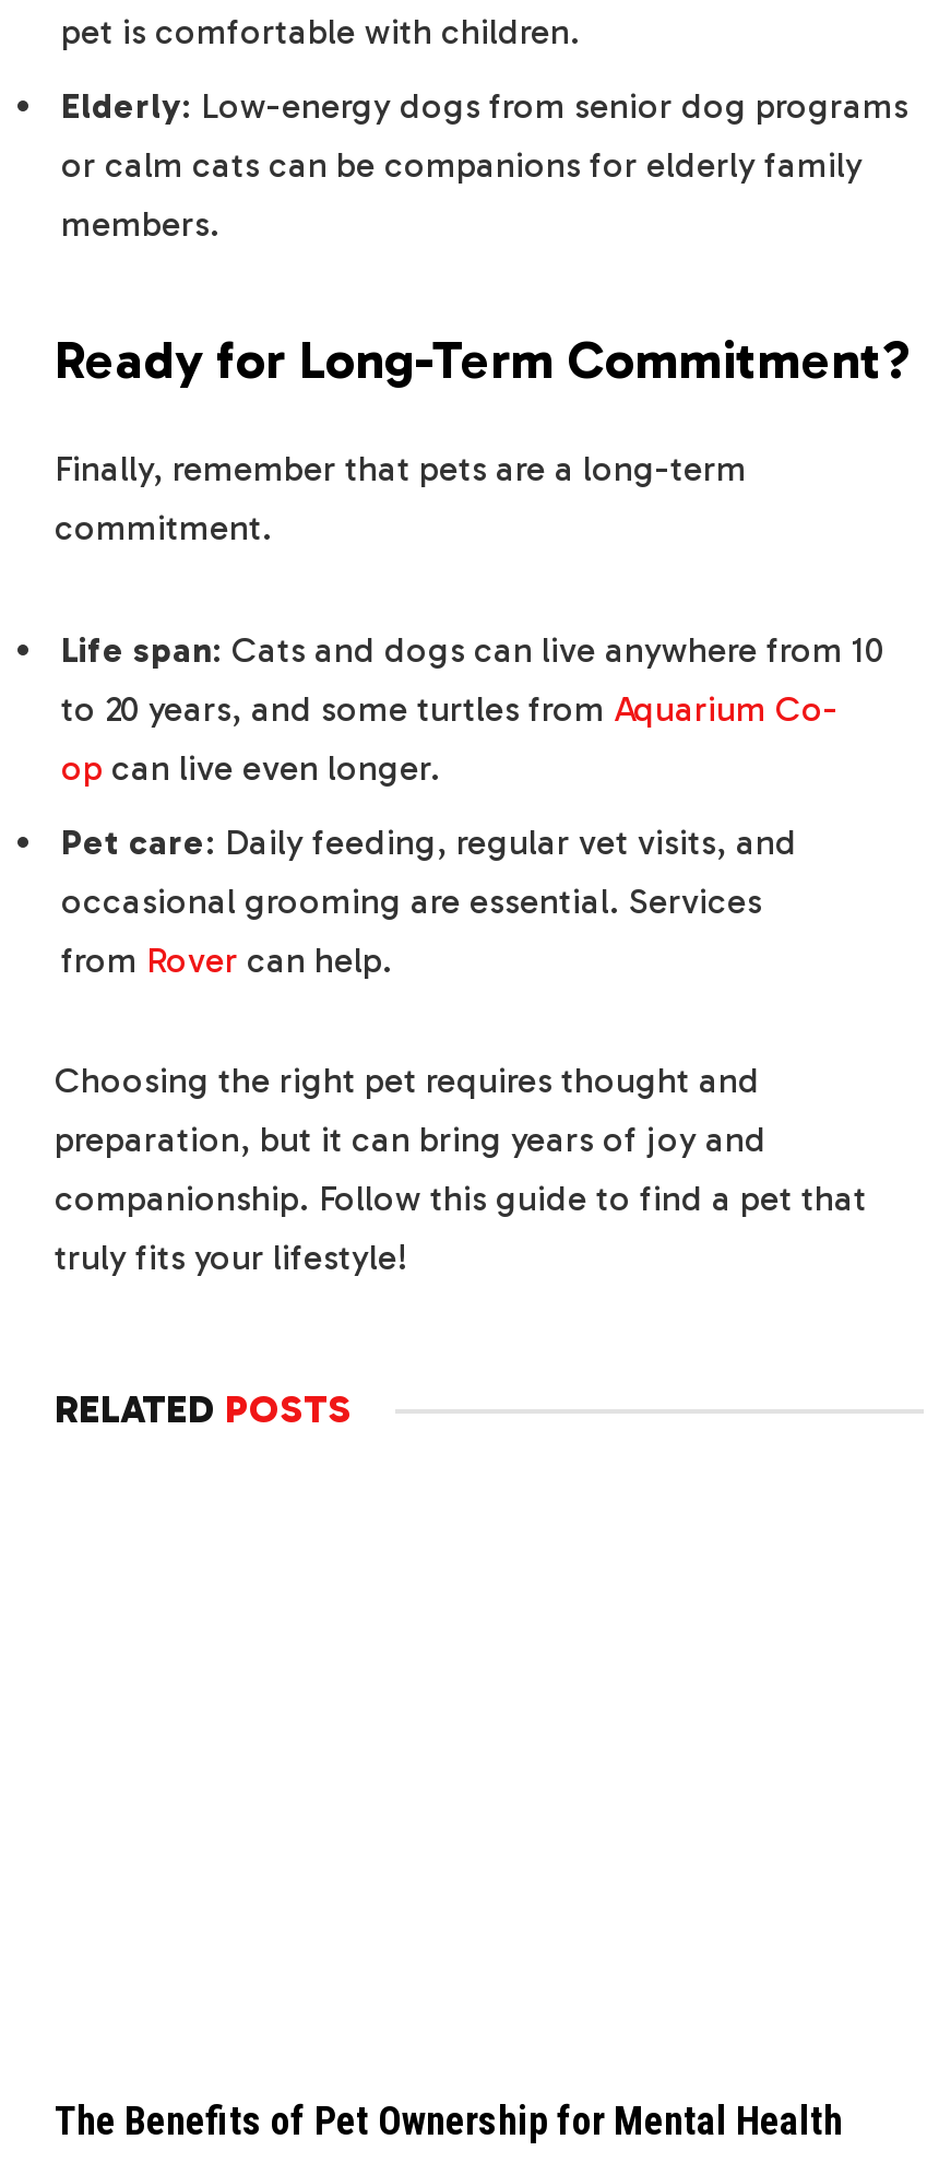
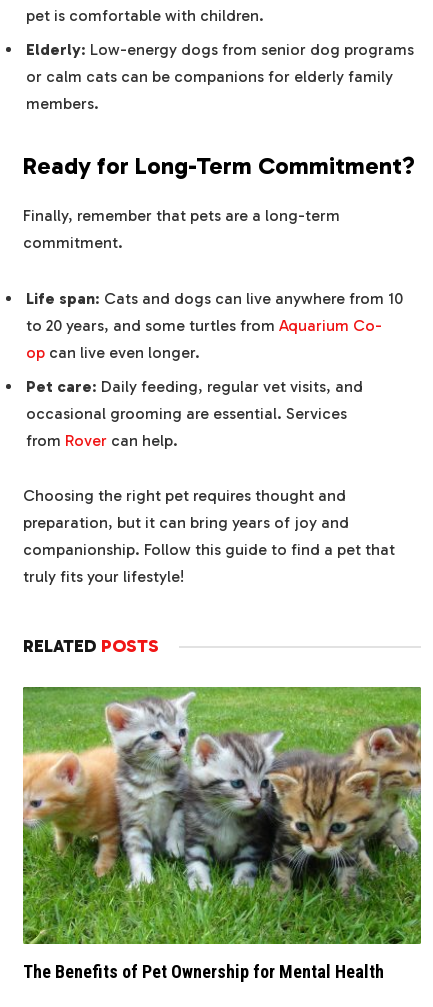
none -> [22,686,422,945] [image]

